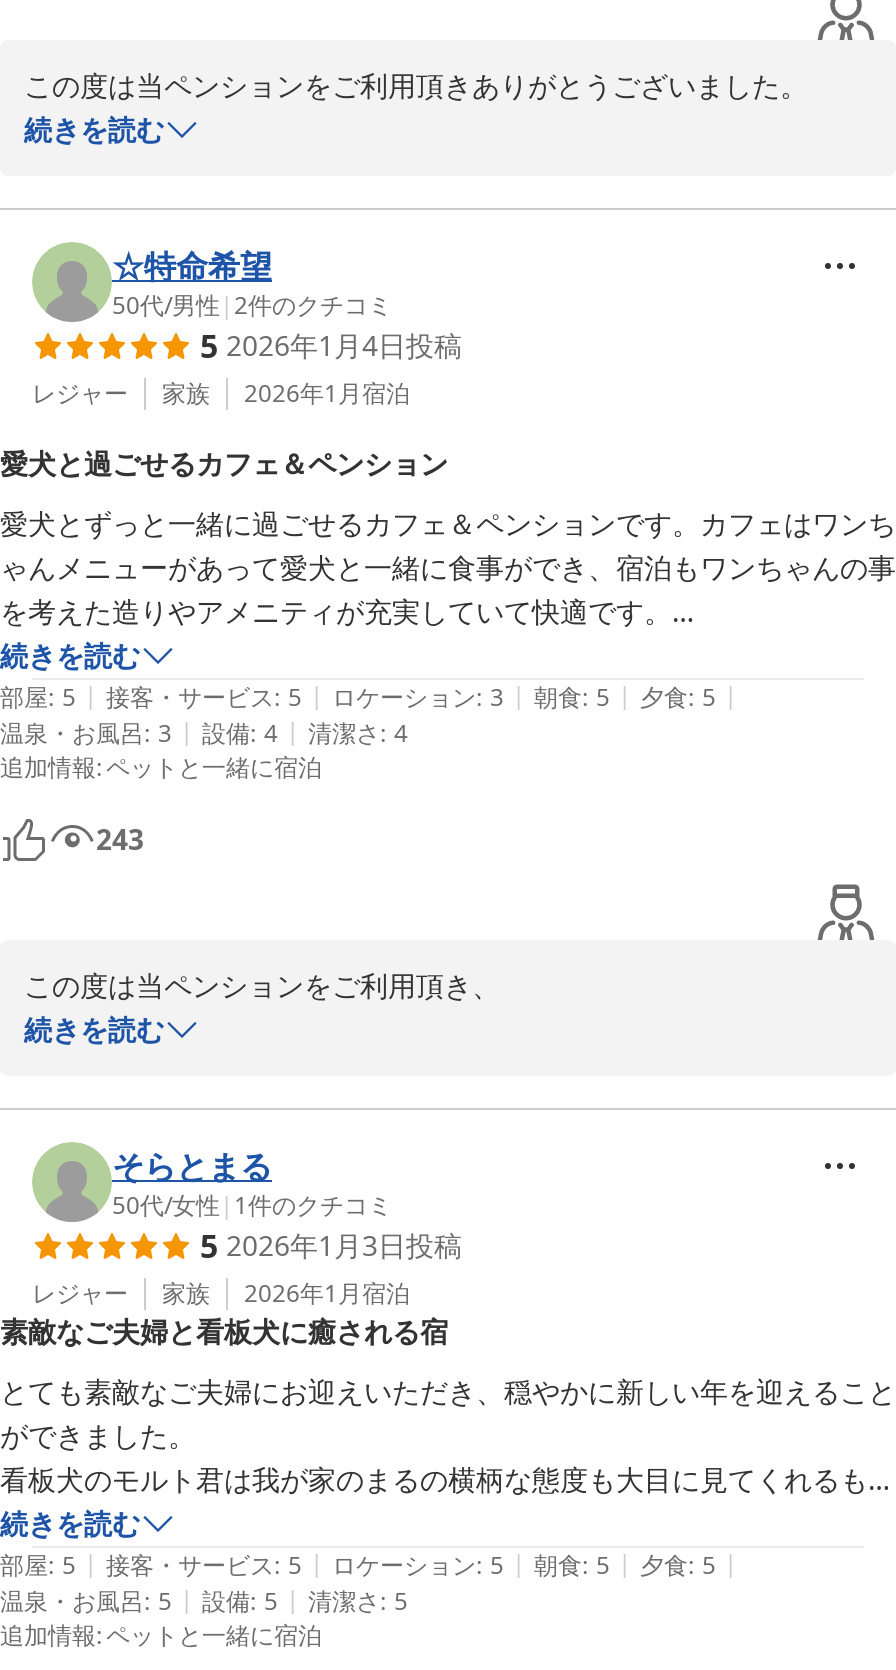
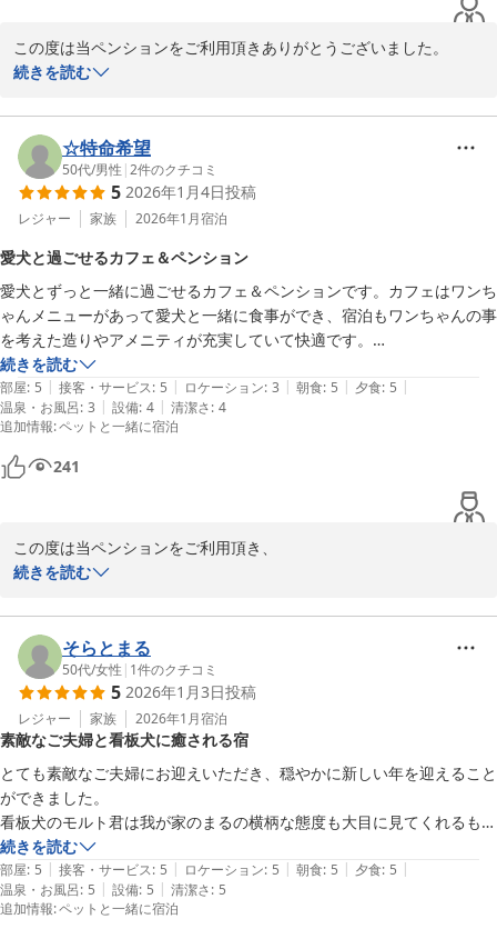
[96,820,144,858] 243 -> [53,456,80,477] 241

